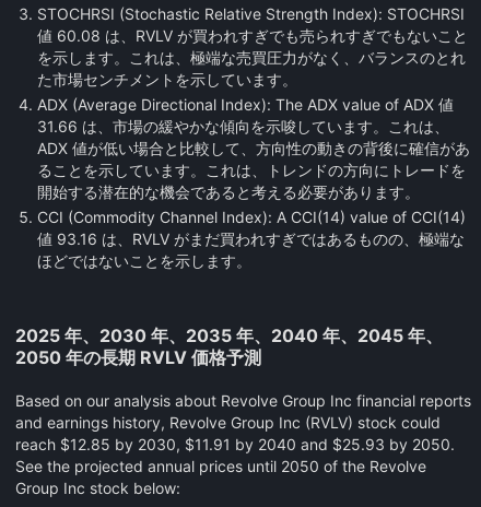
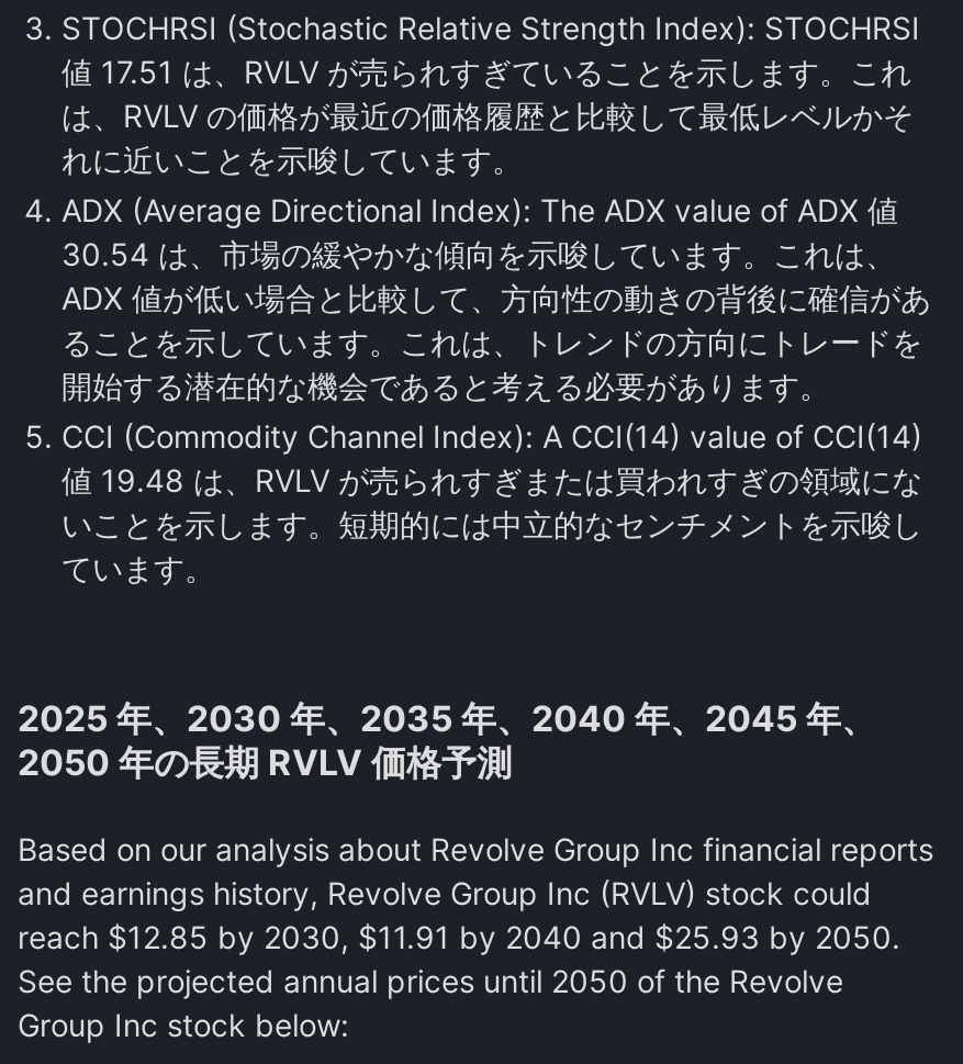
[37,26,468,88] 値 60.08 は、RVLV が買われすぎでも売られすぎでもないこと | を示します。これは、極端な売買圧力がなく、バランスのとれ | た市場センチメントを示しています。 -> [61,52,914,177] 値 17.51 は、RVLV が売られすぎていることを示します。これ | は、RVLV の価格が最近の価格履歴と比較して最低レベルかそ | れに近いことを示唆しています。
[37,116,449,135] 31.66 は、市場の緩やかな傾向を示唆しています。これは、 -> [61,234,896,271] 30.54 は、市場の緩やかな傾向を示唆しています。これは、
[37,229,465,269] 値 93.16 は、RVLV がまだ買われすぎではあるものの、極端な | ほどではないことを示します。 -> [61,460,922,585] 値 19.48 は、RVLV が売られすぎまたは買われすぎの領域にな | いことを示します。短期的には中立的なセンチメントを示唆し | ています。

